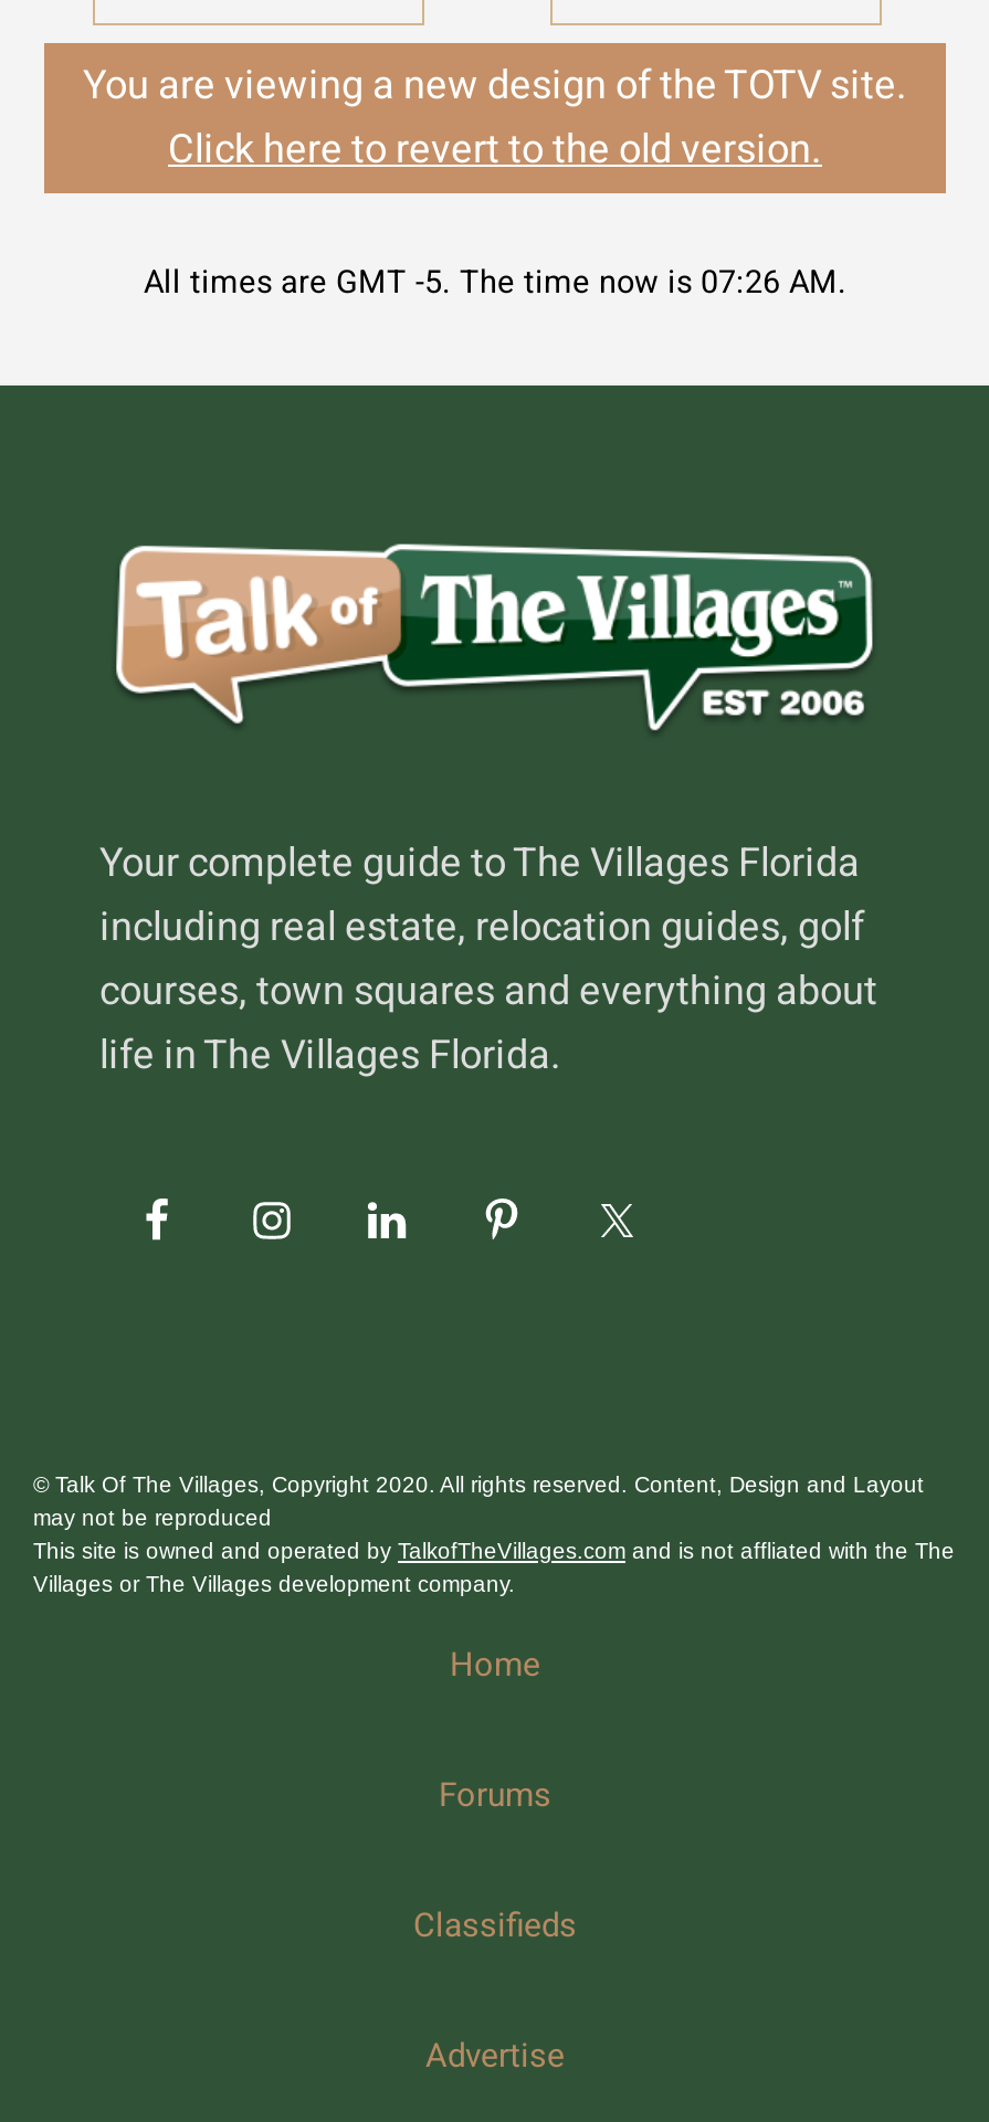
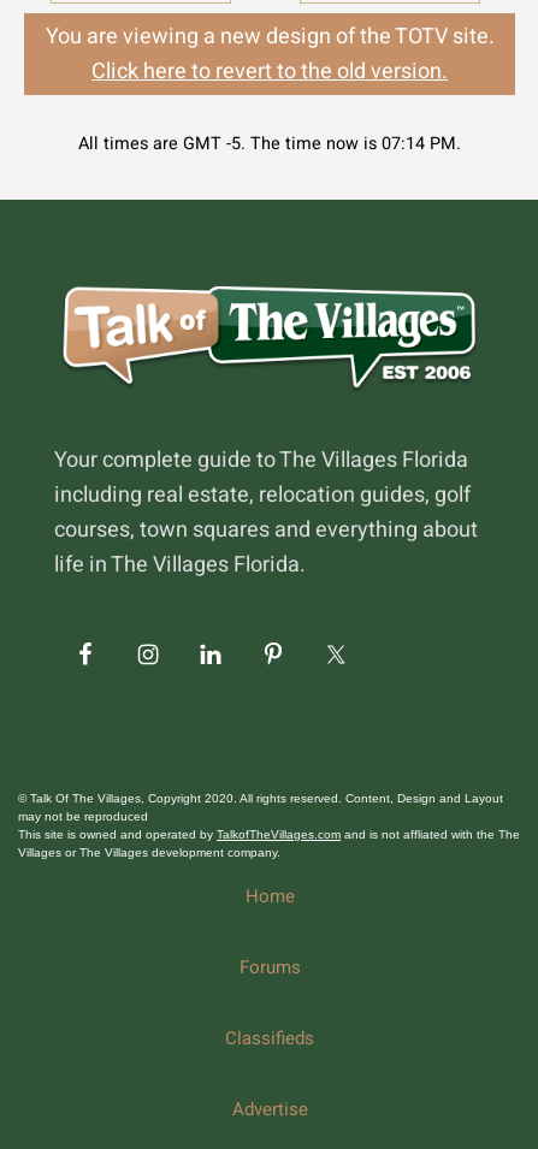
[144,260,846,306] All times are GMT -5. The time now is 07:26 AM. -> [78,131,461,156] All times are GMT -5. The time now is 07:14 PM.

